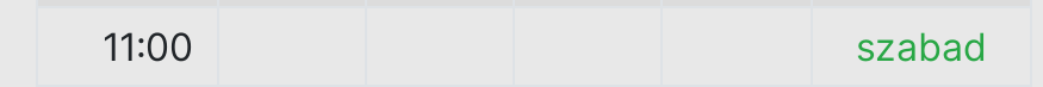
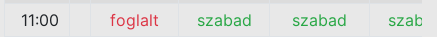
none -> [110,10,347,30] foglalt | szabad | szabad

